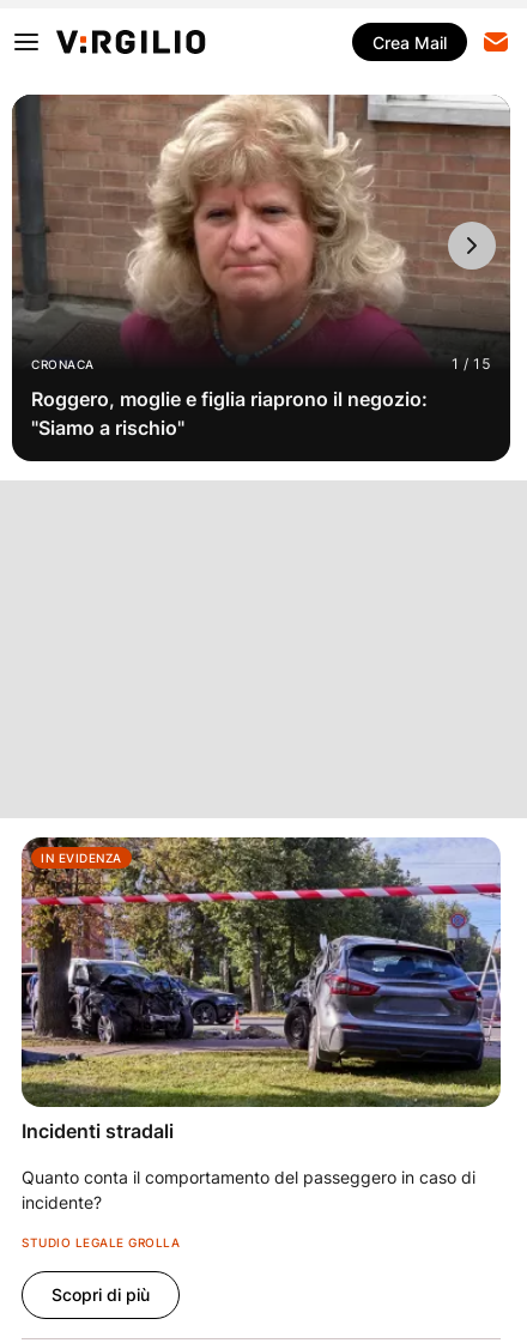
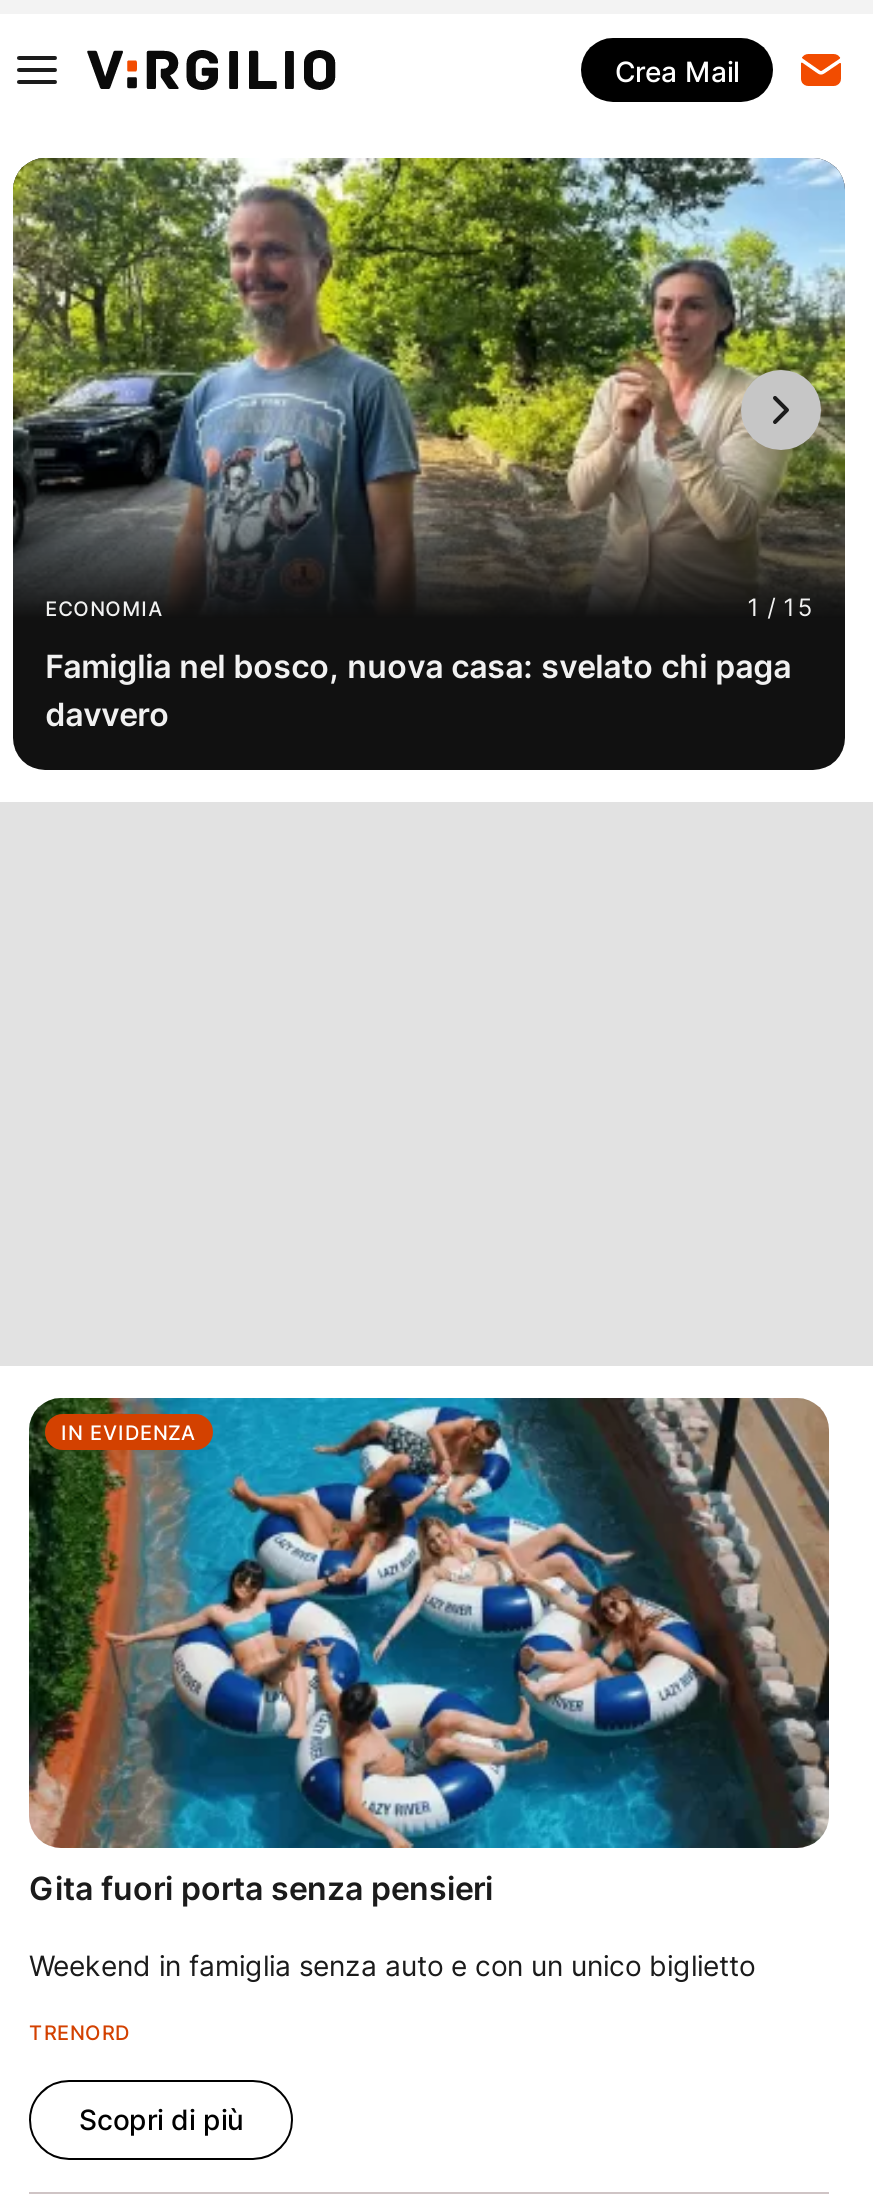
[11,93,511,371] [image] | CRONACA -> [11,156,845,619] [image] | ECONOMIA
[31,387,428,440] Roggero, moglie e figlia riaprono il negozio: | "Siamo a rischio" -> [45,646,791,734] Famiglia nel bosco, nuova casa: svelato chi paga | davvero
[20,836,502,1143] [image] | Incidenti stradali -> [27,1396,831,1907] [image] | Gita fuori porta senza pensieri
[22,1167,475,1212] Quanto conta il comportamento del passeggero in caso di | incidente? -> [29,1947,755,1981] Weekend in famiglia senza auto e con un unico biglietto
[22,1235,180,1249] STUDIO LEGALE GROLLA -> [29,2019,130,2043] TRENORD

